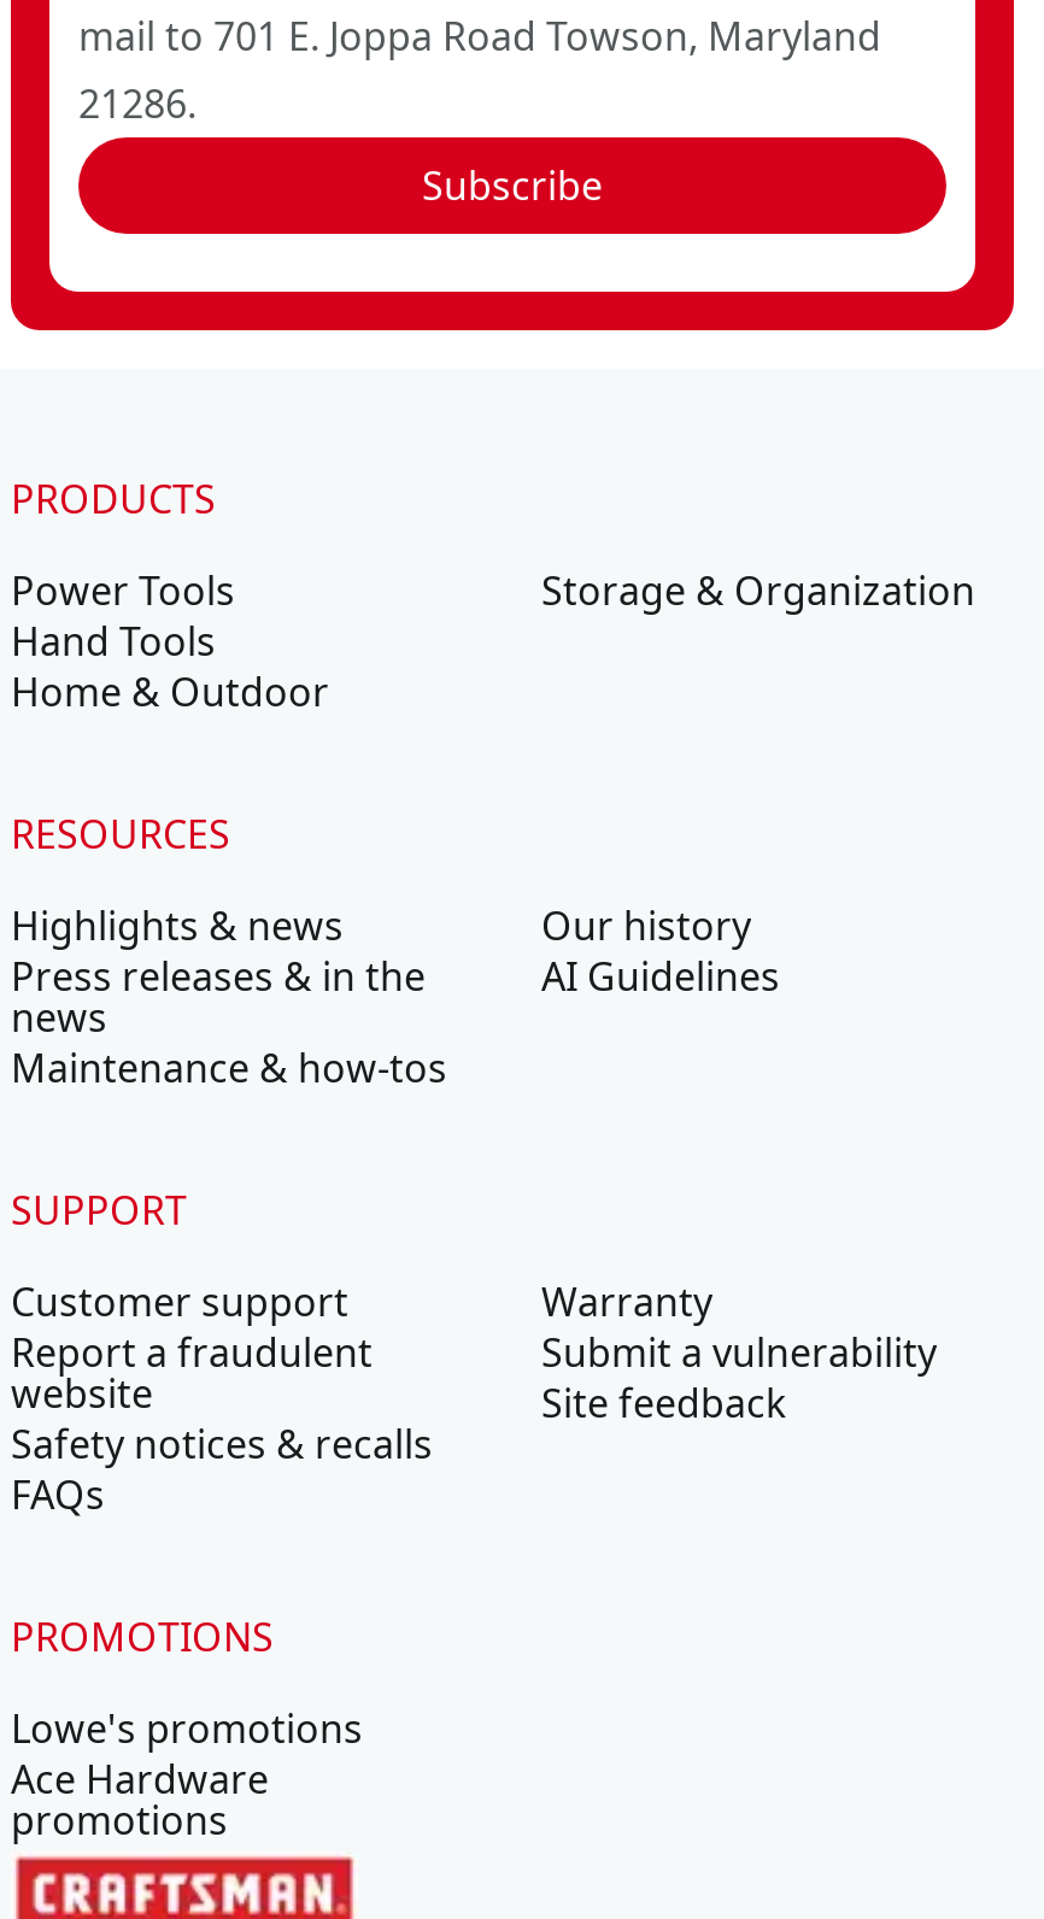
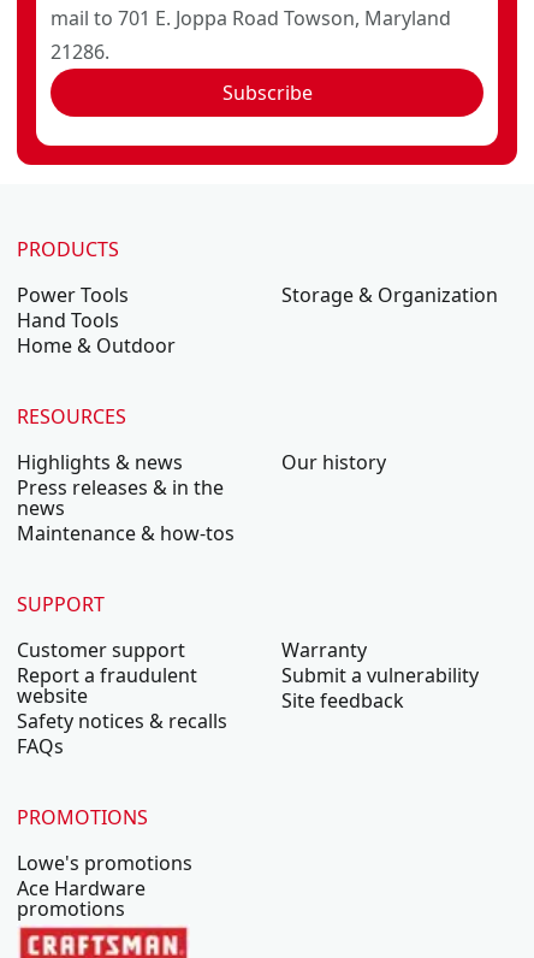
[541,950,780,1003] AI Guidelines -> none

